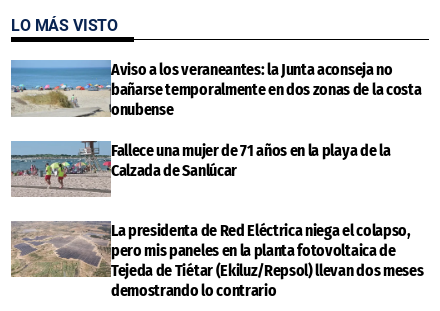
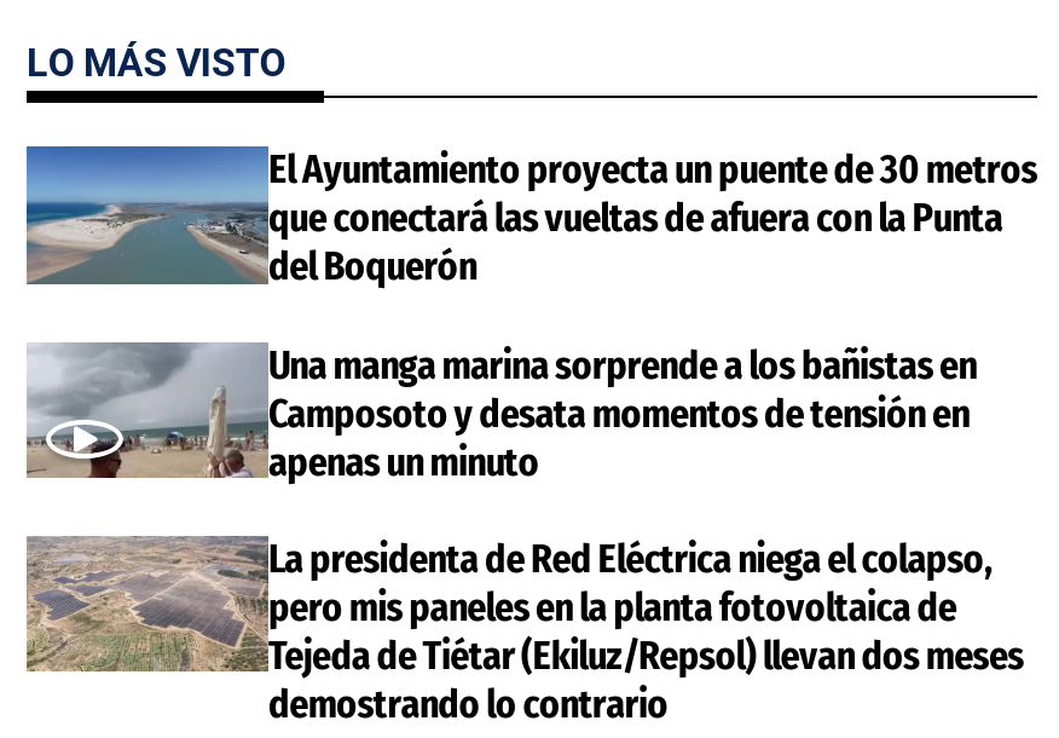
[11,60,421,119] [image] | Aviso a los veraneantes: la Junta aconseja no | bañarse temporalmente en dos zonas de la costa | onubense -> [24,146,1037,290] [image] | El Ayuntamiento proyecta un puente de 30 metros | que conectará las vueltas de afuera con la Punta | del Boquerón
[11,140,390,196] [image] | Fallece una mujer de 71 años en la playa de la | Calzada de Sanlúcar -> [29,341,977,484] [image] | Una manga marina sorprende a los bañistas en | Camposoto y desata momentos de tensión en | apenas un minuto

